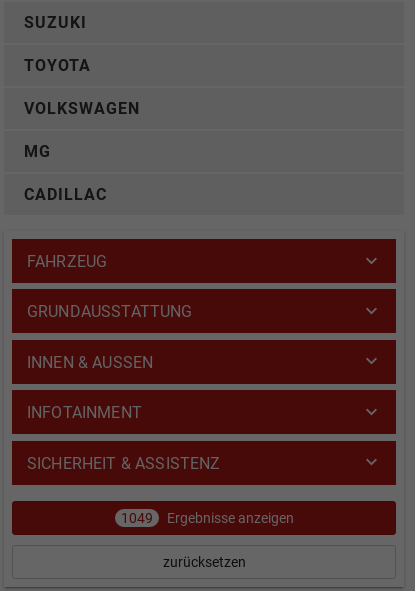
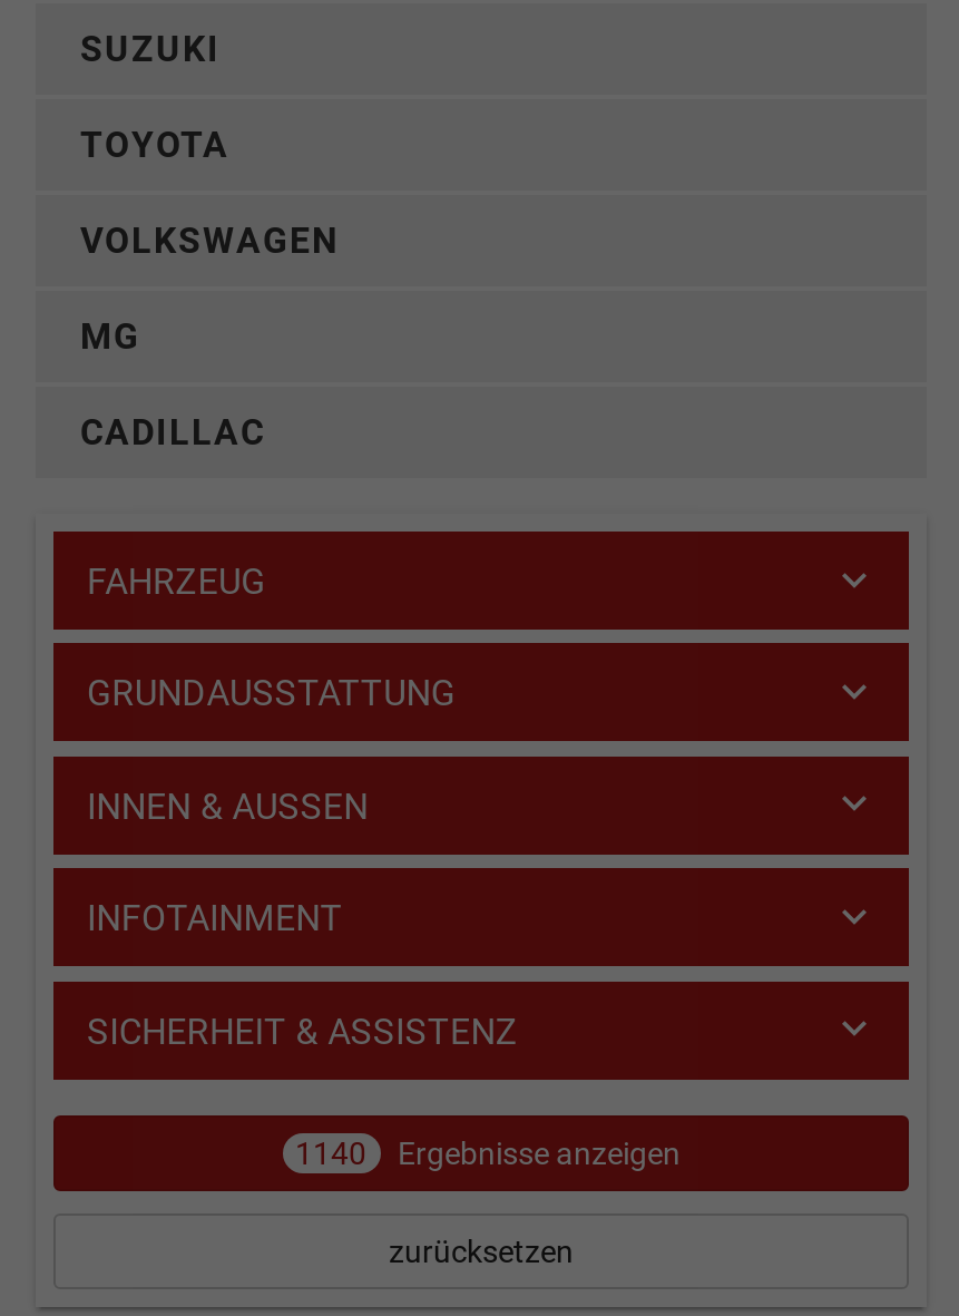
[120,510,293,526] 1049 Ergebnisse anzeigen -> [295,1135,681,1171] 1140 Ergebnisse anzeigen

